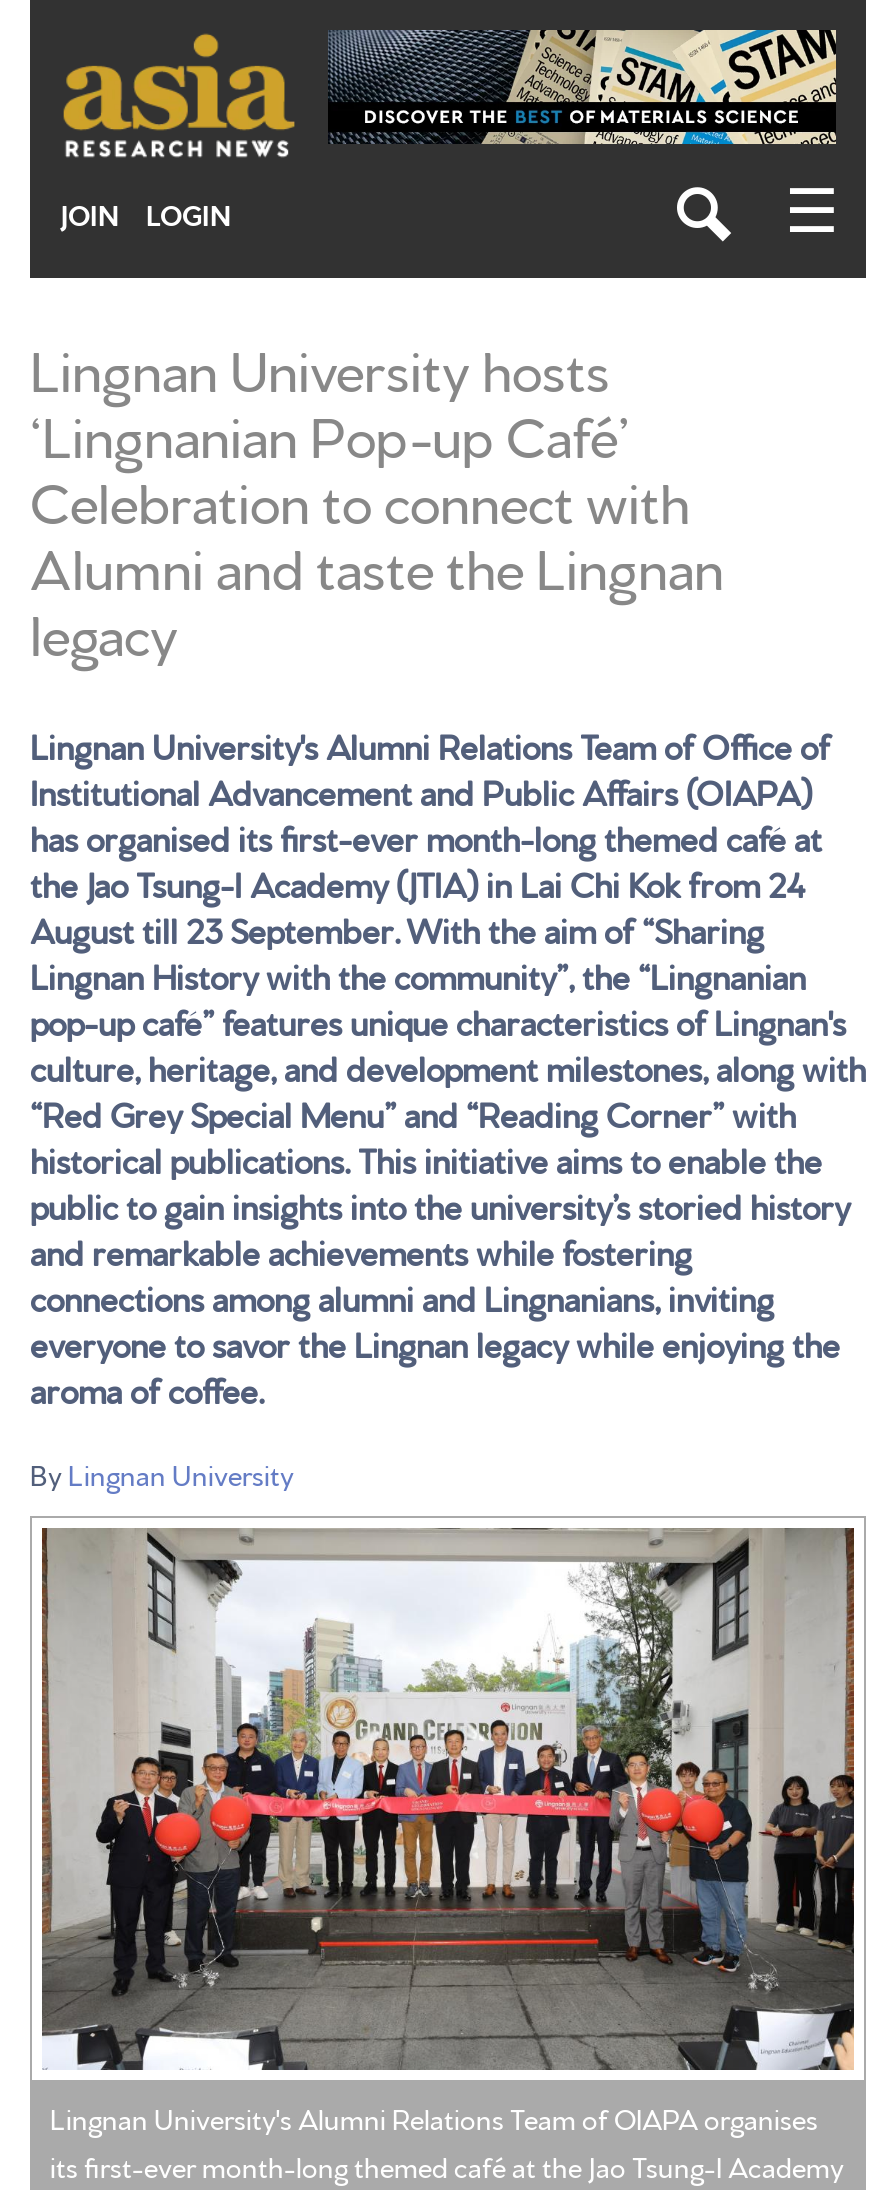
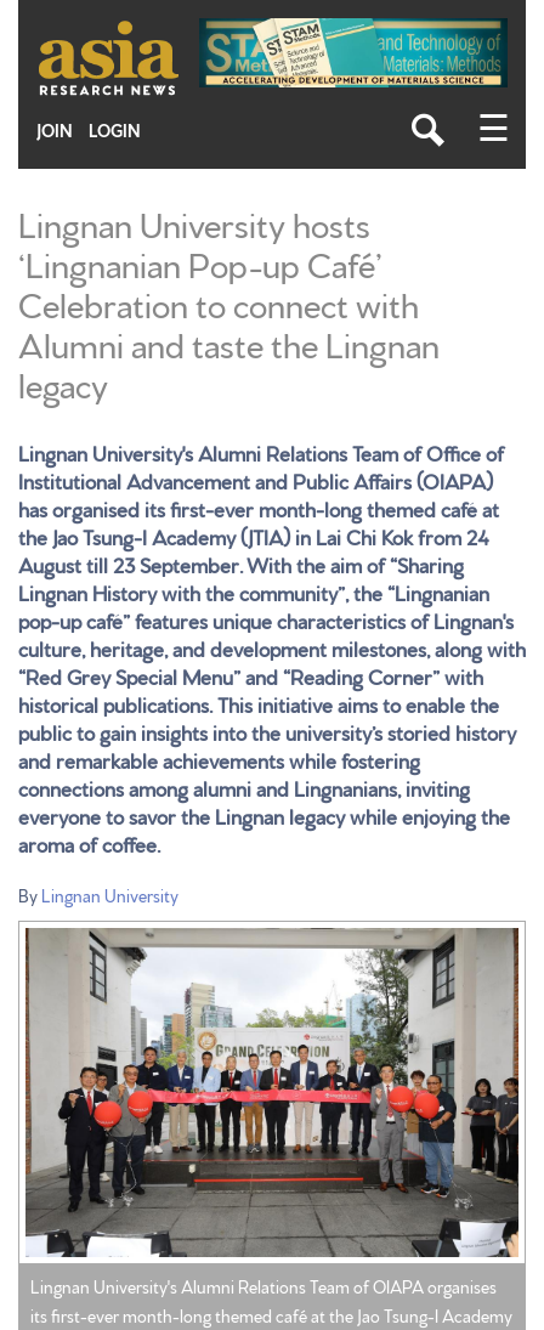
[328,28,838,146] [image] -> [199,17,508,89] [image]

